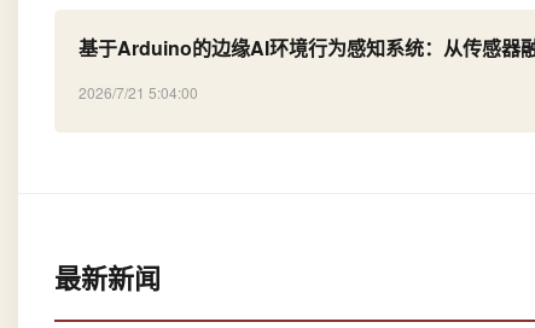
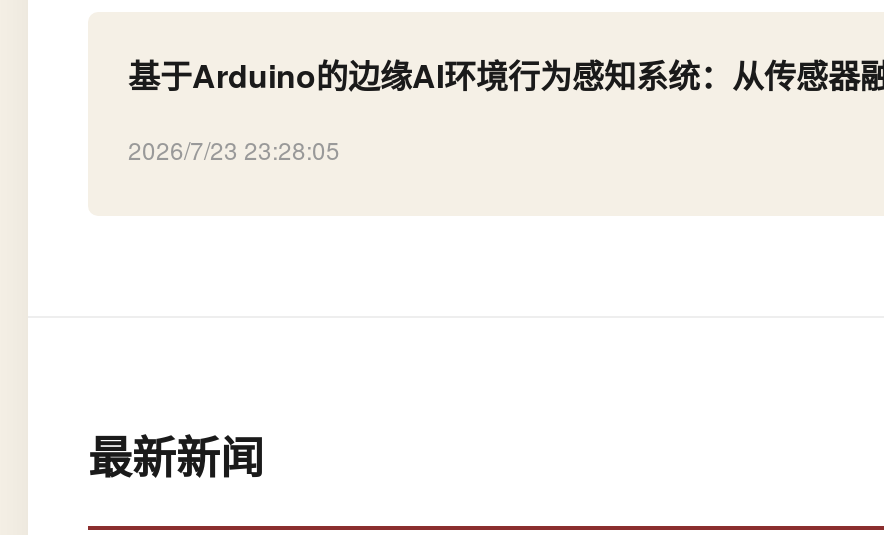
[78,82,198,102] 2026/7/21 5:04:00 -> [128,132,340,166] 2026/7/23 23:28:05

